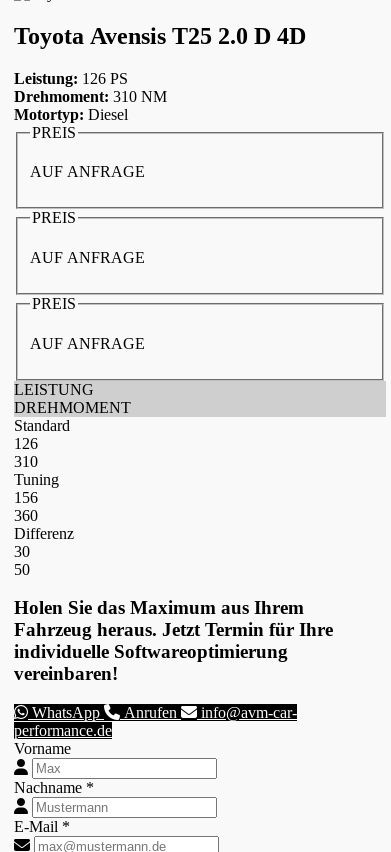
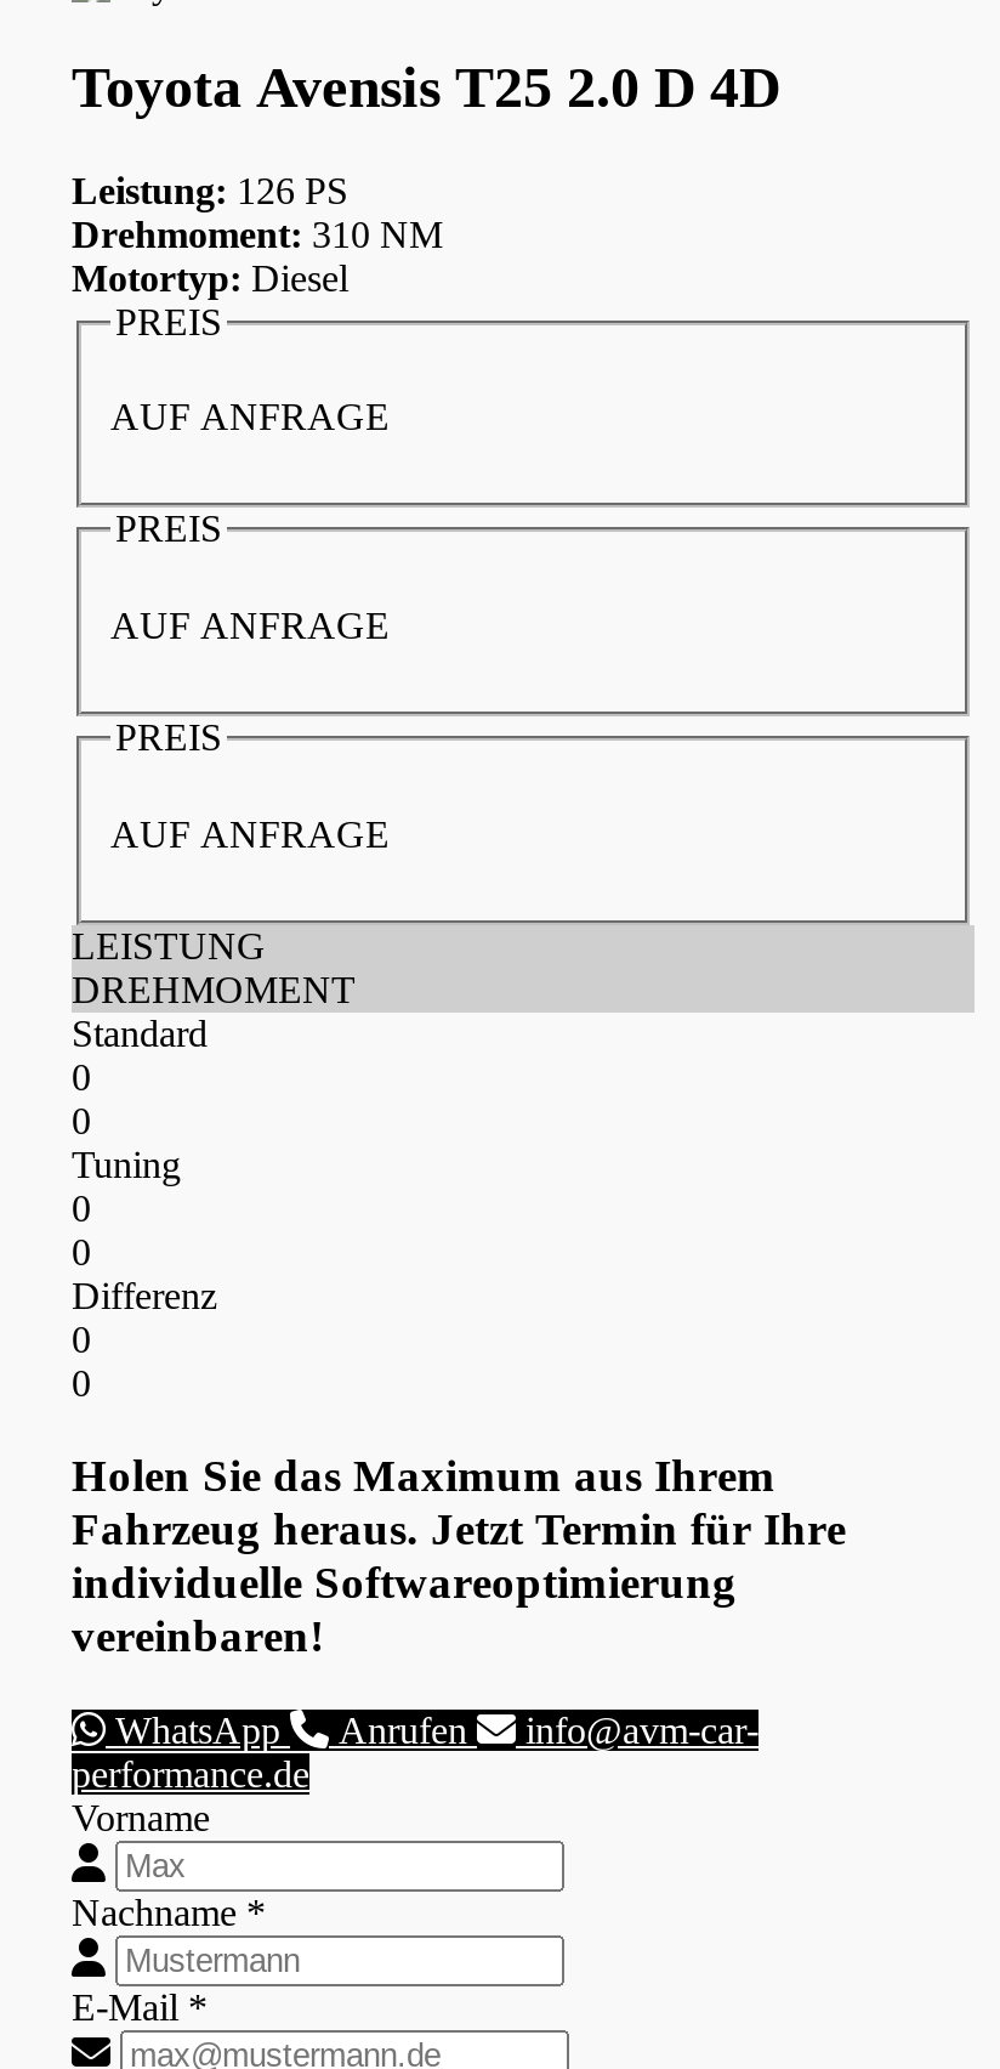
[14,435,38,452] 126 -> [72,1055,91,1097] 0
[14,453,38,470] 310 -> [72,1099,91,1140] 0
[14,489,38,506] 156 -> [72,1187,91,1228] 0
[14,507,38,524] 360 -> [72,1230,91,1272] 0
[14,543,30,560] 30 -> [72,1318,91,1359] 0
[14,561,30,578] 50 -> [72,1361,91,1403] 0

